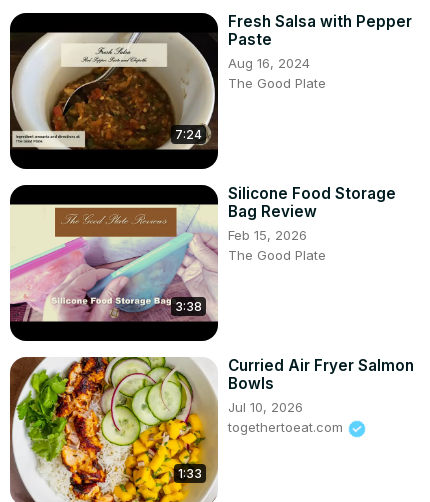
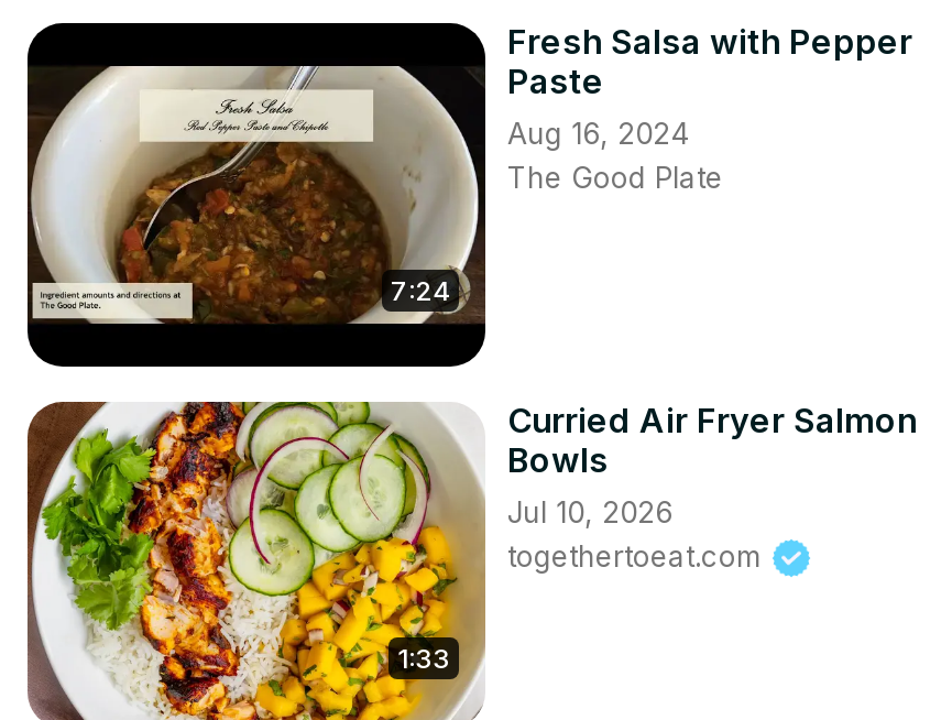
[228,184,396,263] Silicone Food Storage | Bag Review | Feb 15, 2026 | The Good Plate -> none
[9,203,218,322] [image] | 3:38 -> none

